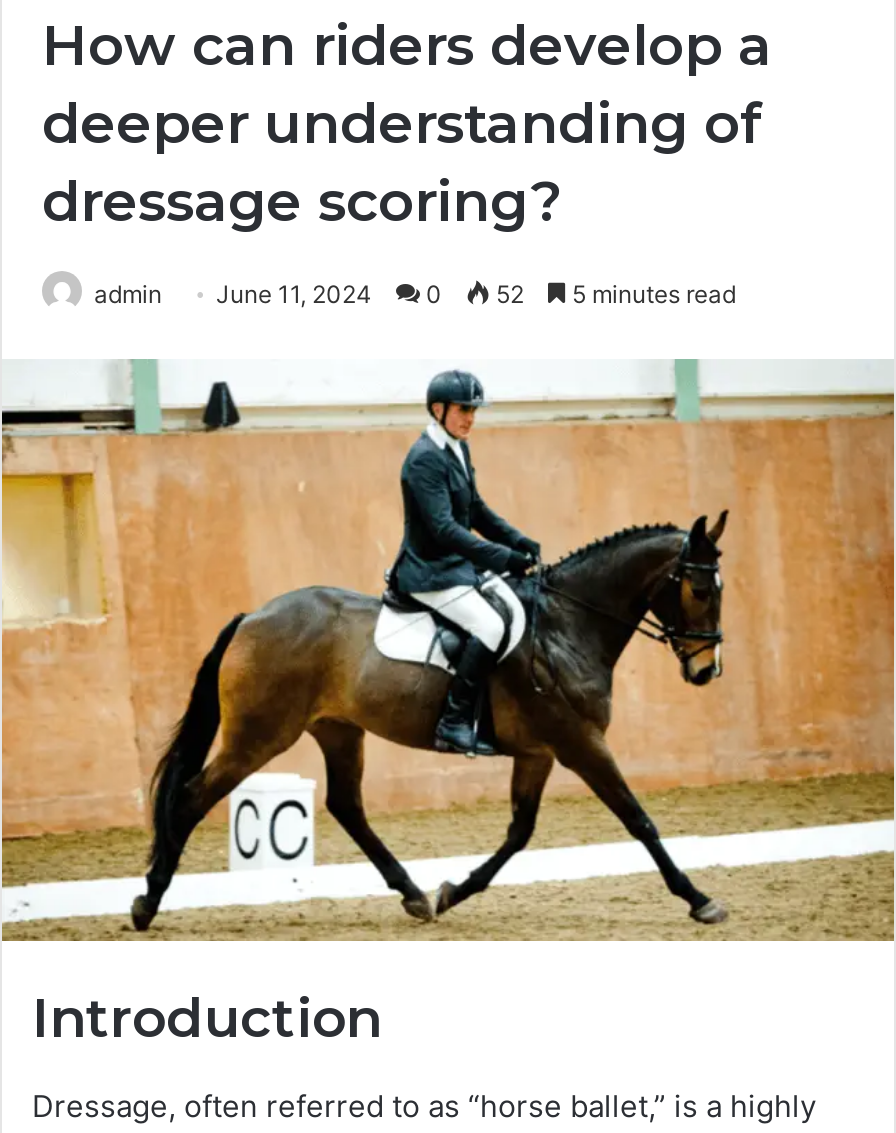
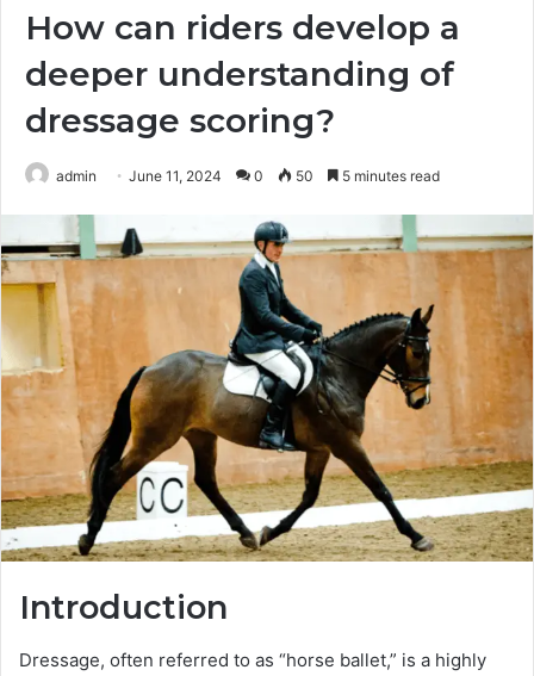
[94,278,736,308] admin June 11, 2024 0 52 5 minutes read -> [56,166,440,184] admin June 11, 2024 0 50 5 minutes read

